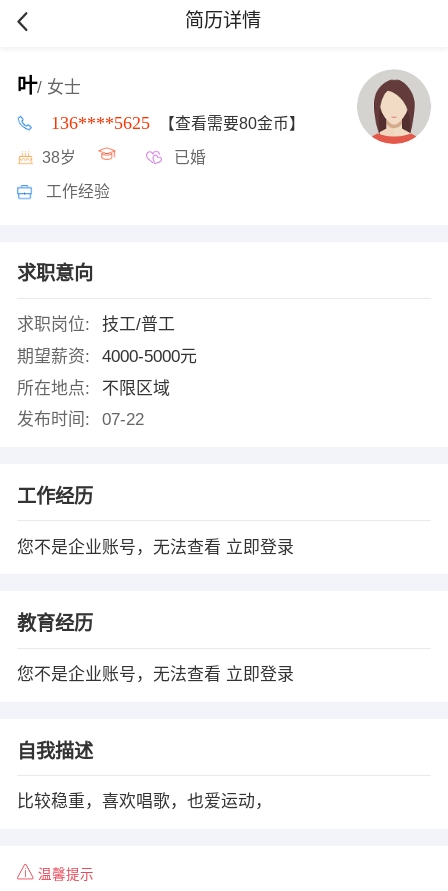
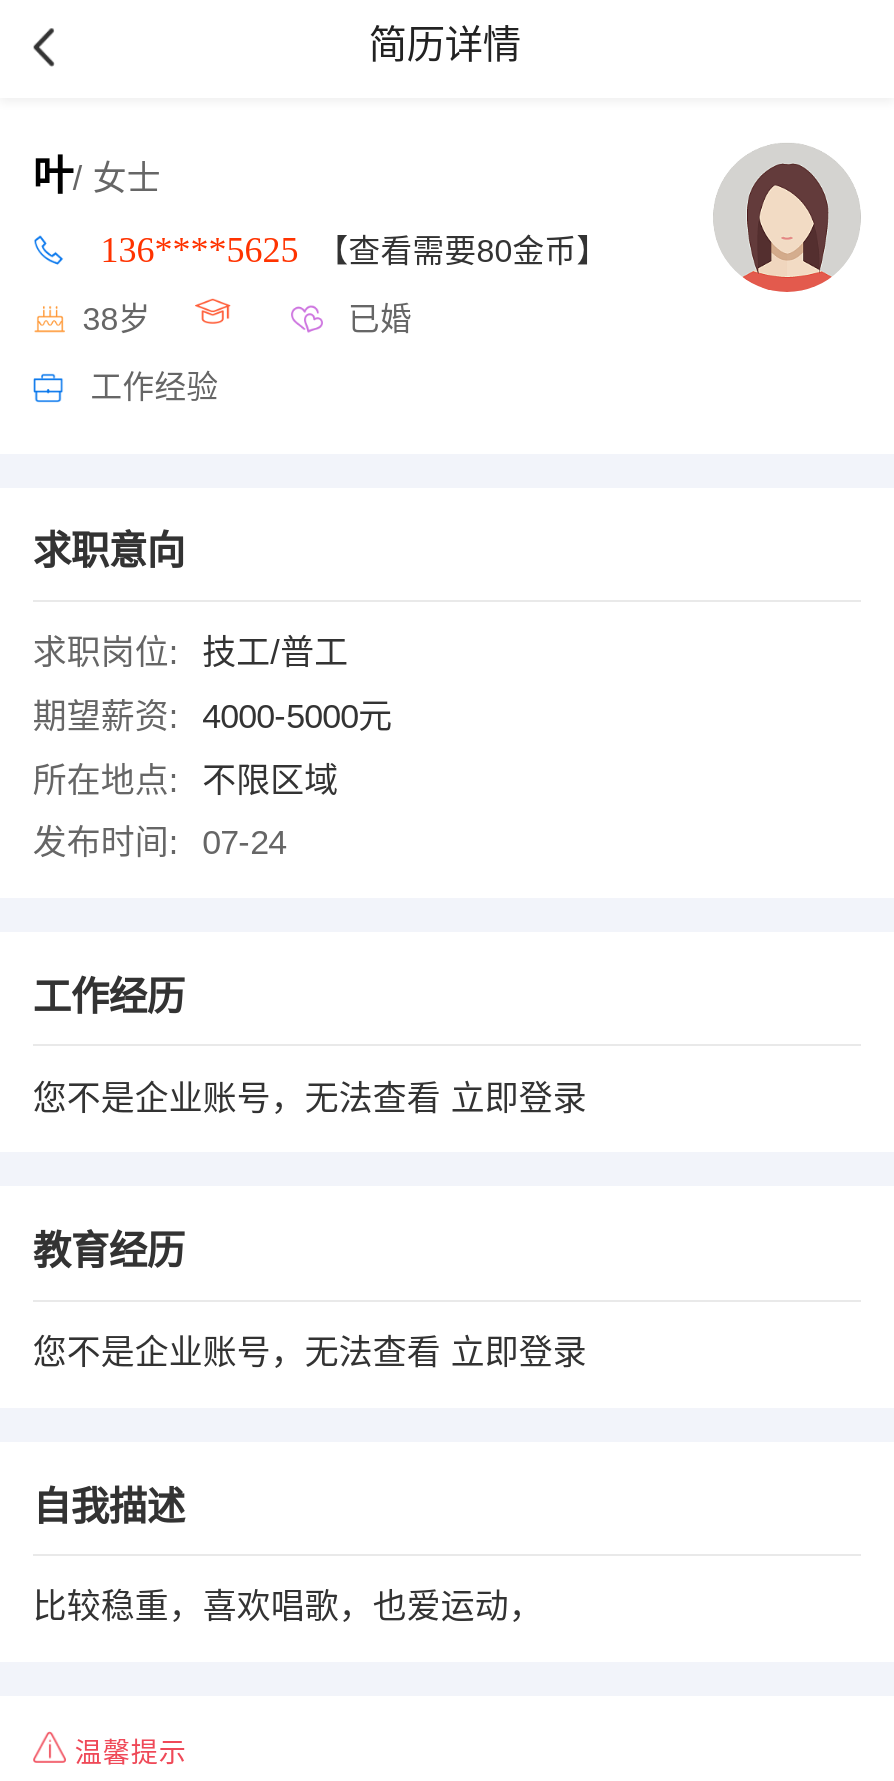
[17,410,144,429] 发布时间: 07-22 -> [33,825,286,863] 发布时间: 07-24

